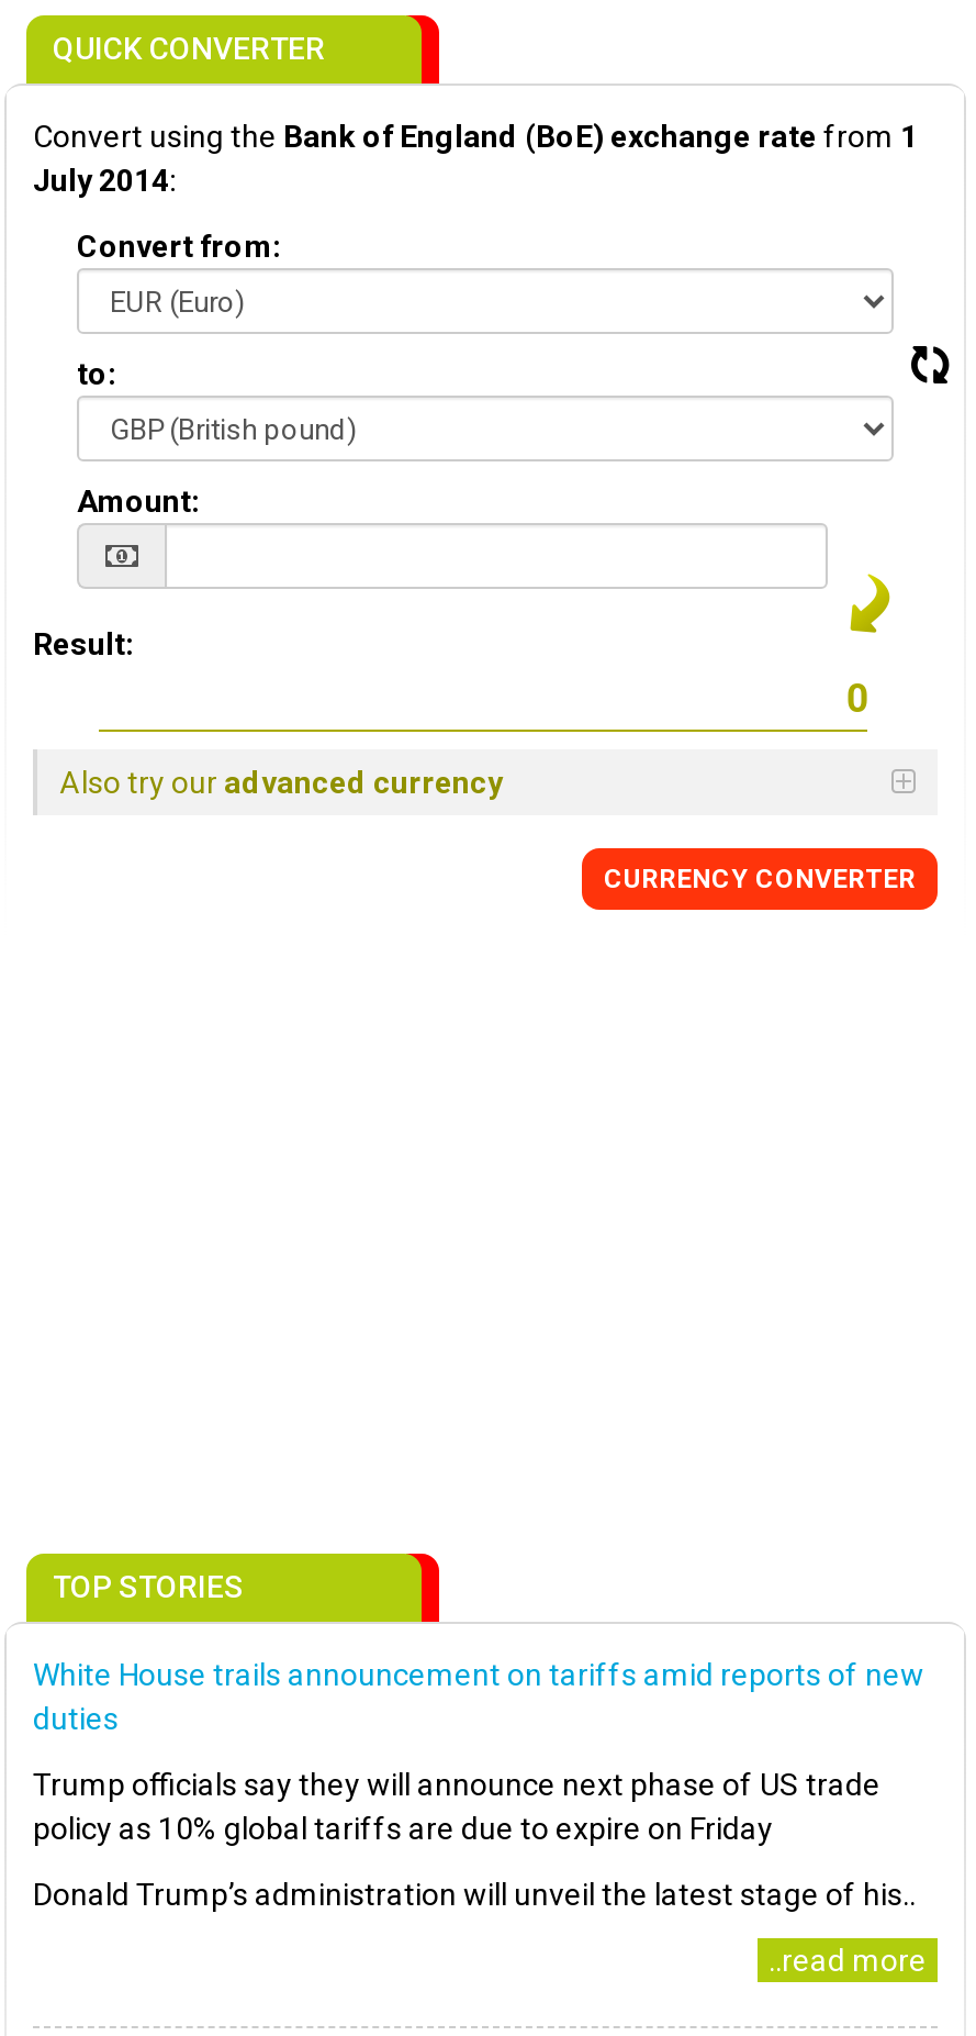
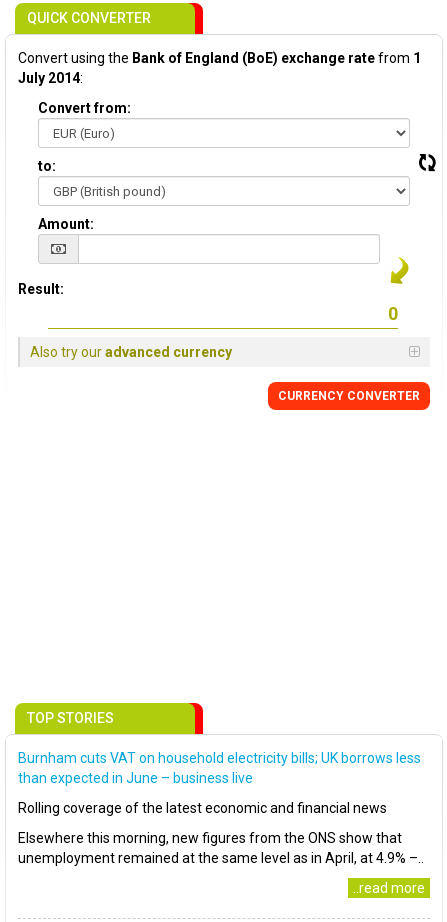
[33,1657,924,1736] White House trails announcement on tariffs amid reports of new | duties -> [18,750,421,786] Burnham cuts VAT on household electricity bills; UK borrows less | than expected in June – business live
[33,1767,880,1846] Trump officials say they will announce next phase of US trade | policy as 10% global tariffs are due to expire on Friday -> [18,800,387,816] Rolling coverage of the latest economic and financial news
[33,1877,916,1912] Donald Trump’s administration will unveil the latest stage of his.. -> [18,830,424,866] Elsewhere this morning, new figures from the ONS show that | unemployment remained at the same level as in April, at 4.9% –..

